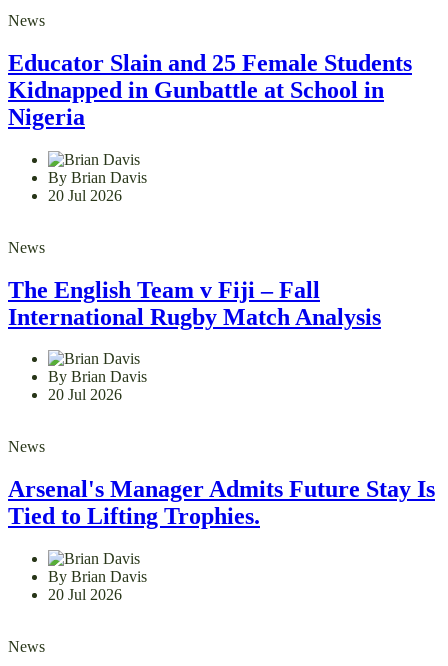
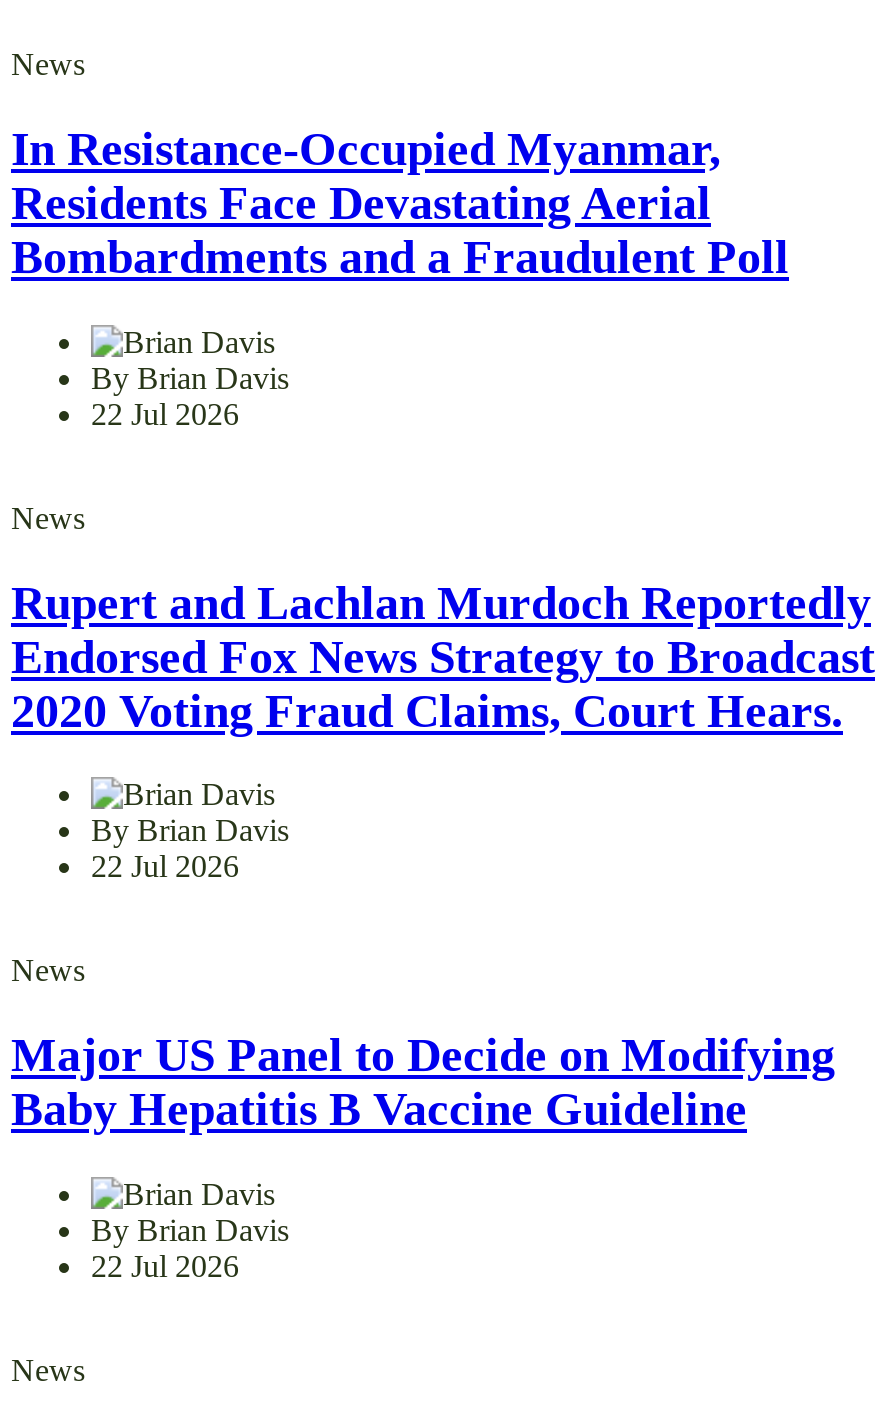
[8,50,412,130] Educator Slain and 25 Female Students | Kidnapped in Gunbattle at School in | Nigeria -> [11,122,789,282] In Resistance-Occupied Myanmar, | Residents Face Devastating Aerial | Bombardments and a Fraudulent Poll
[48,187,122,204] 20 Jul 2026 -> [91,396,239,430] 22 Jul 2026
[8,276,381,329] The English Team v Fiji – Fall | International Rugby Match Analysis -> [11,576,875,736] Rupert and Lachlan Murdoch Reportedly | Endorsed Fox News Strategy to Broadcast | 2020 Voting Fraud Claims, Court Hears.
[48,386,122,403] 20 Jul 2026 -> [91,850,239,884] 22 Jul 2026
[8,476,435,529] Arsenal's Manager Admits Future Stay Is | Tied to Lifting Trophies. -> [11,1030,835,1136] Major US Panel to Decide on Modifying | Baby Hepatitis B Vaccine Guideline
[48,586,122,603] 20 Jul 2026 -> [91,1249,239,1283] 22 Jul 2026

